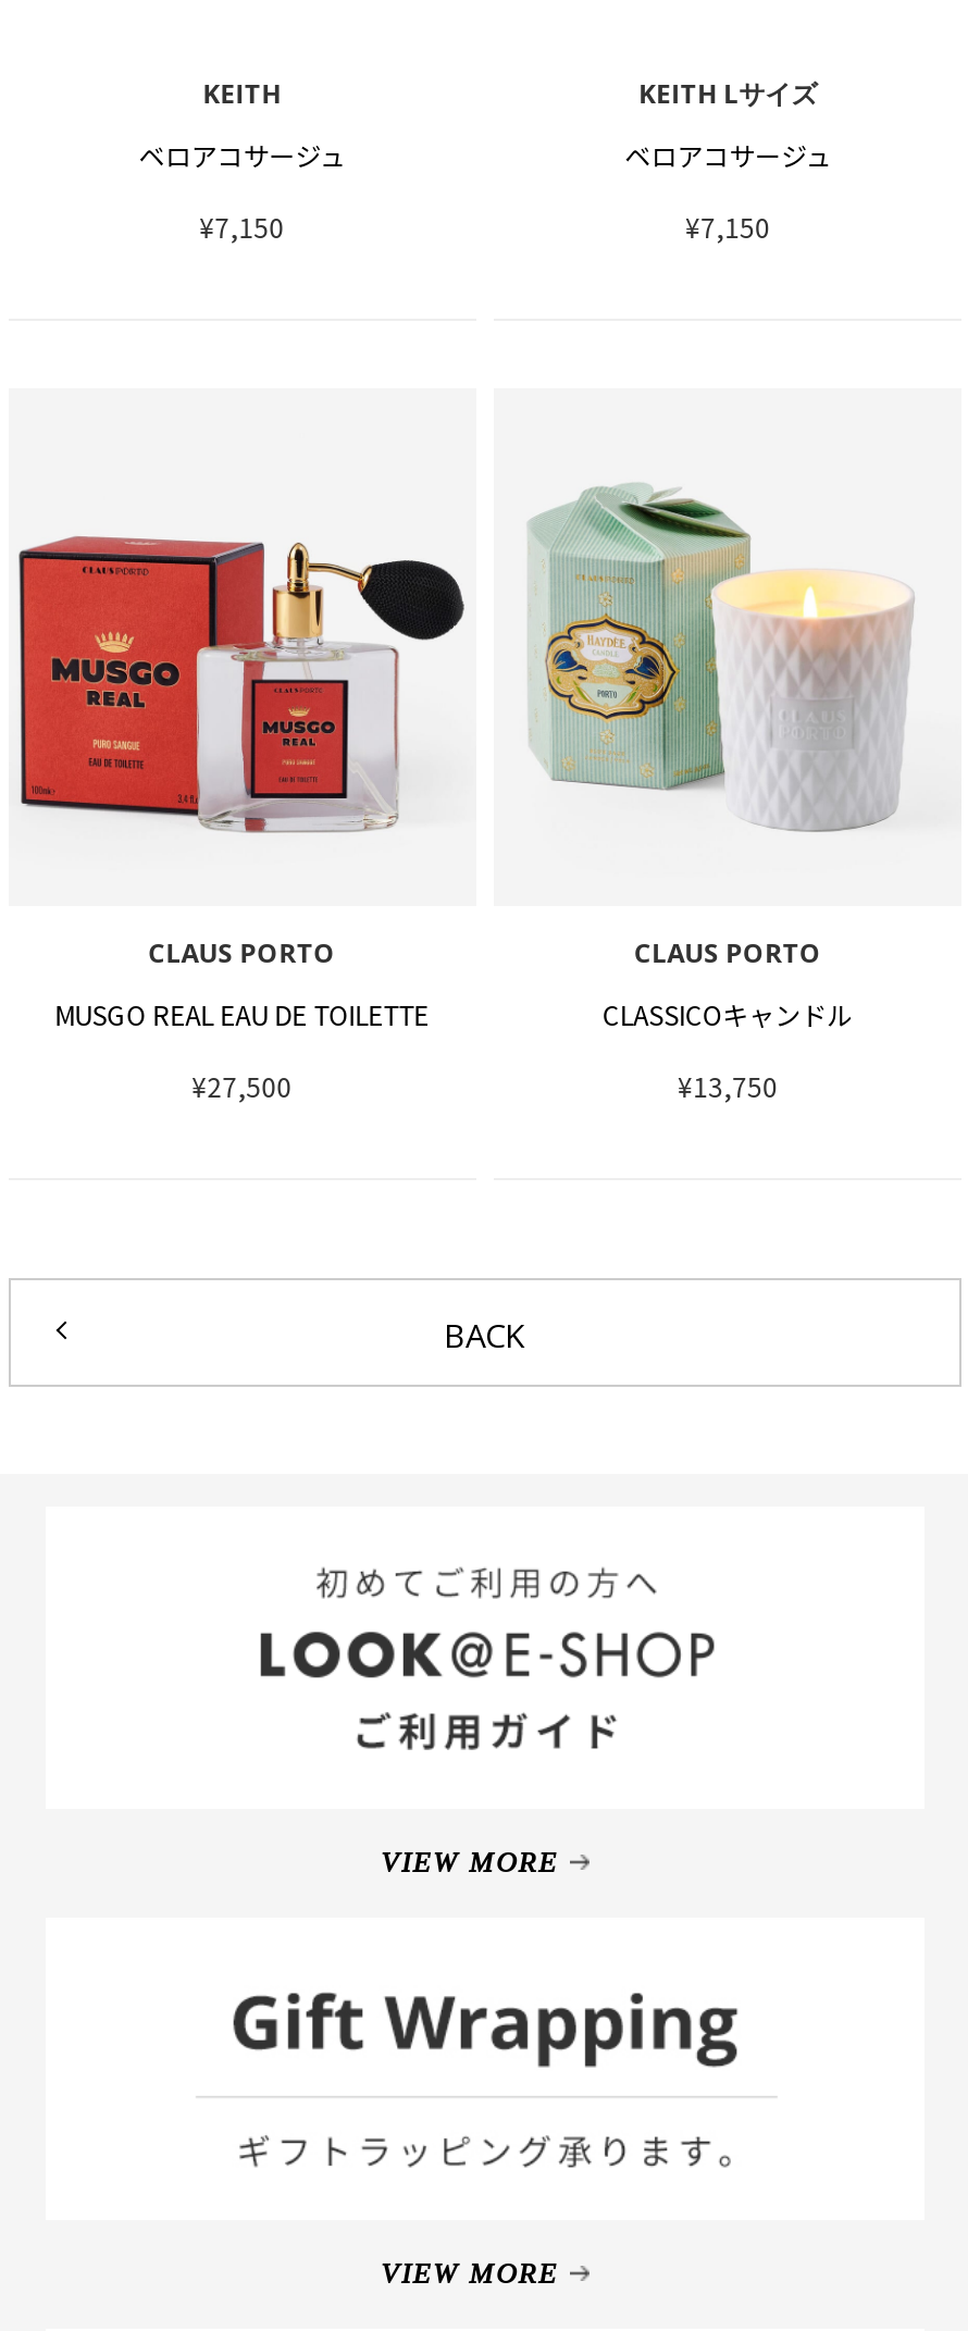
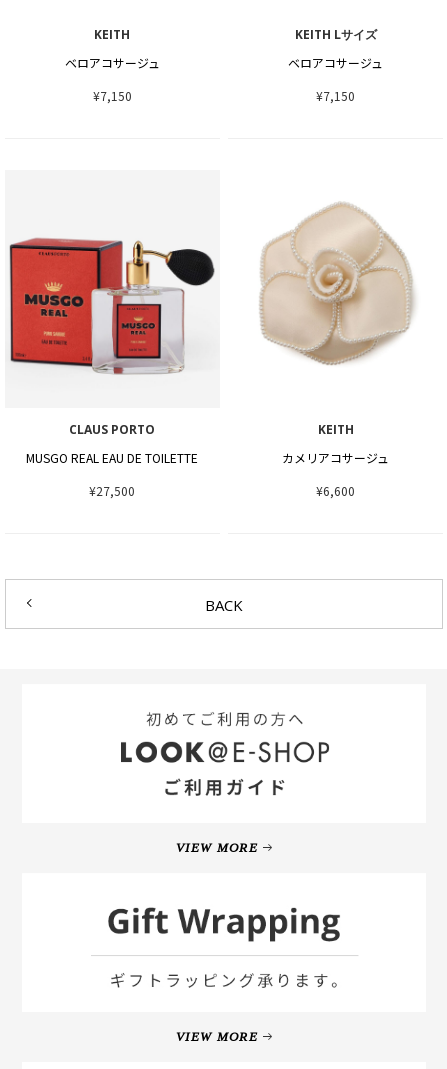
[526,460,916,834] [image] -> [244,202,421,374] [image]
[635,934,822,971] CLAUS PORTO -> [318,421,354,438] KEITH
[603,995,853,1032] CLASSICOキャンドル -> [282,449,389,466] カメリアコサージュ
[678,1067,778,1104] ¥13,750 -> [316,482,355,499] ¥6,600

